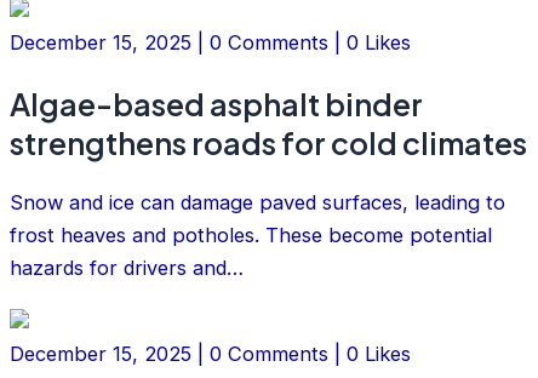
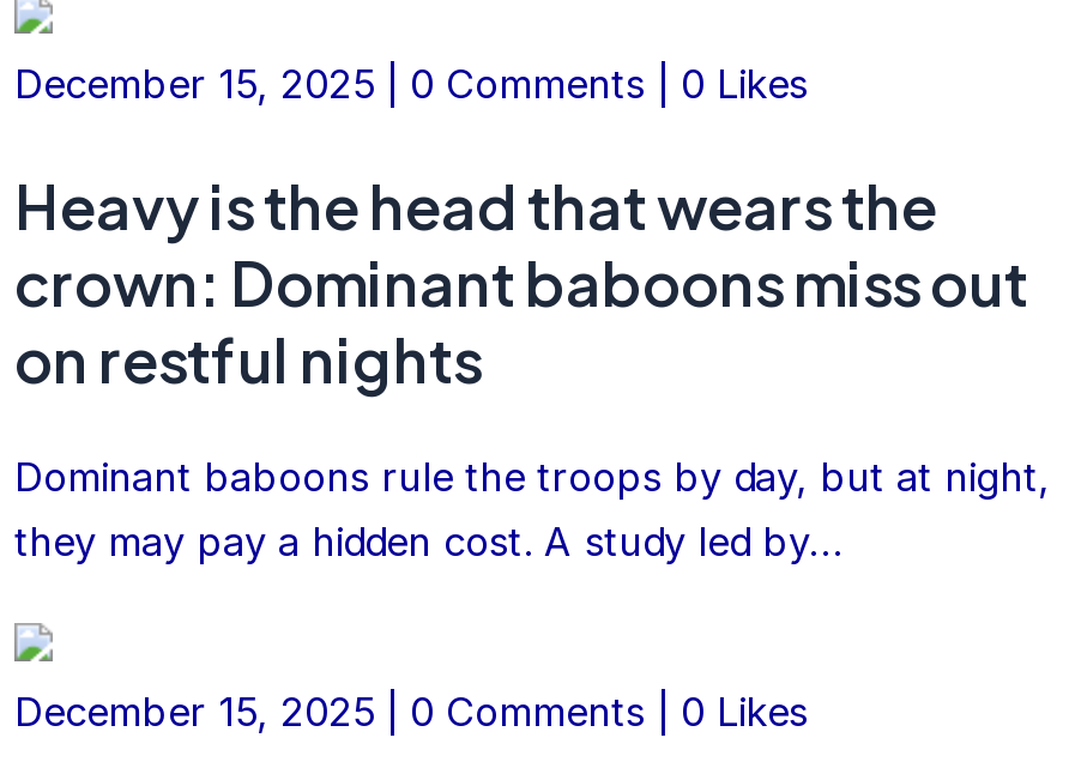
[10,84,527,162] Algae-based asphalt binder | strengthens roads for cold climates -> [14,167,1028,397] Heavy is the head that wears the | crown: Dominant baboons miss out | on restful nights
[10,191,505,280] Snow and ice can damage paved surfaces, leading to | frost heaves and potholes. These become potential | hazards for drivers and… -> [14,454,1050,566] Dominant baboons rule the troops by day, but at night, | they may pay a hidden cost. A study led by…

